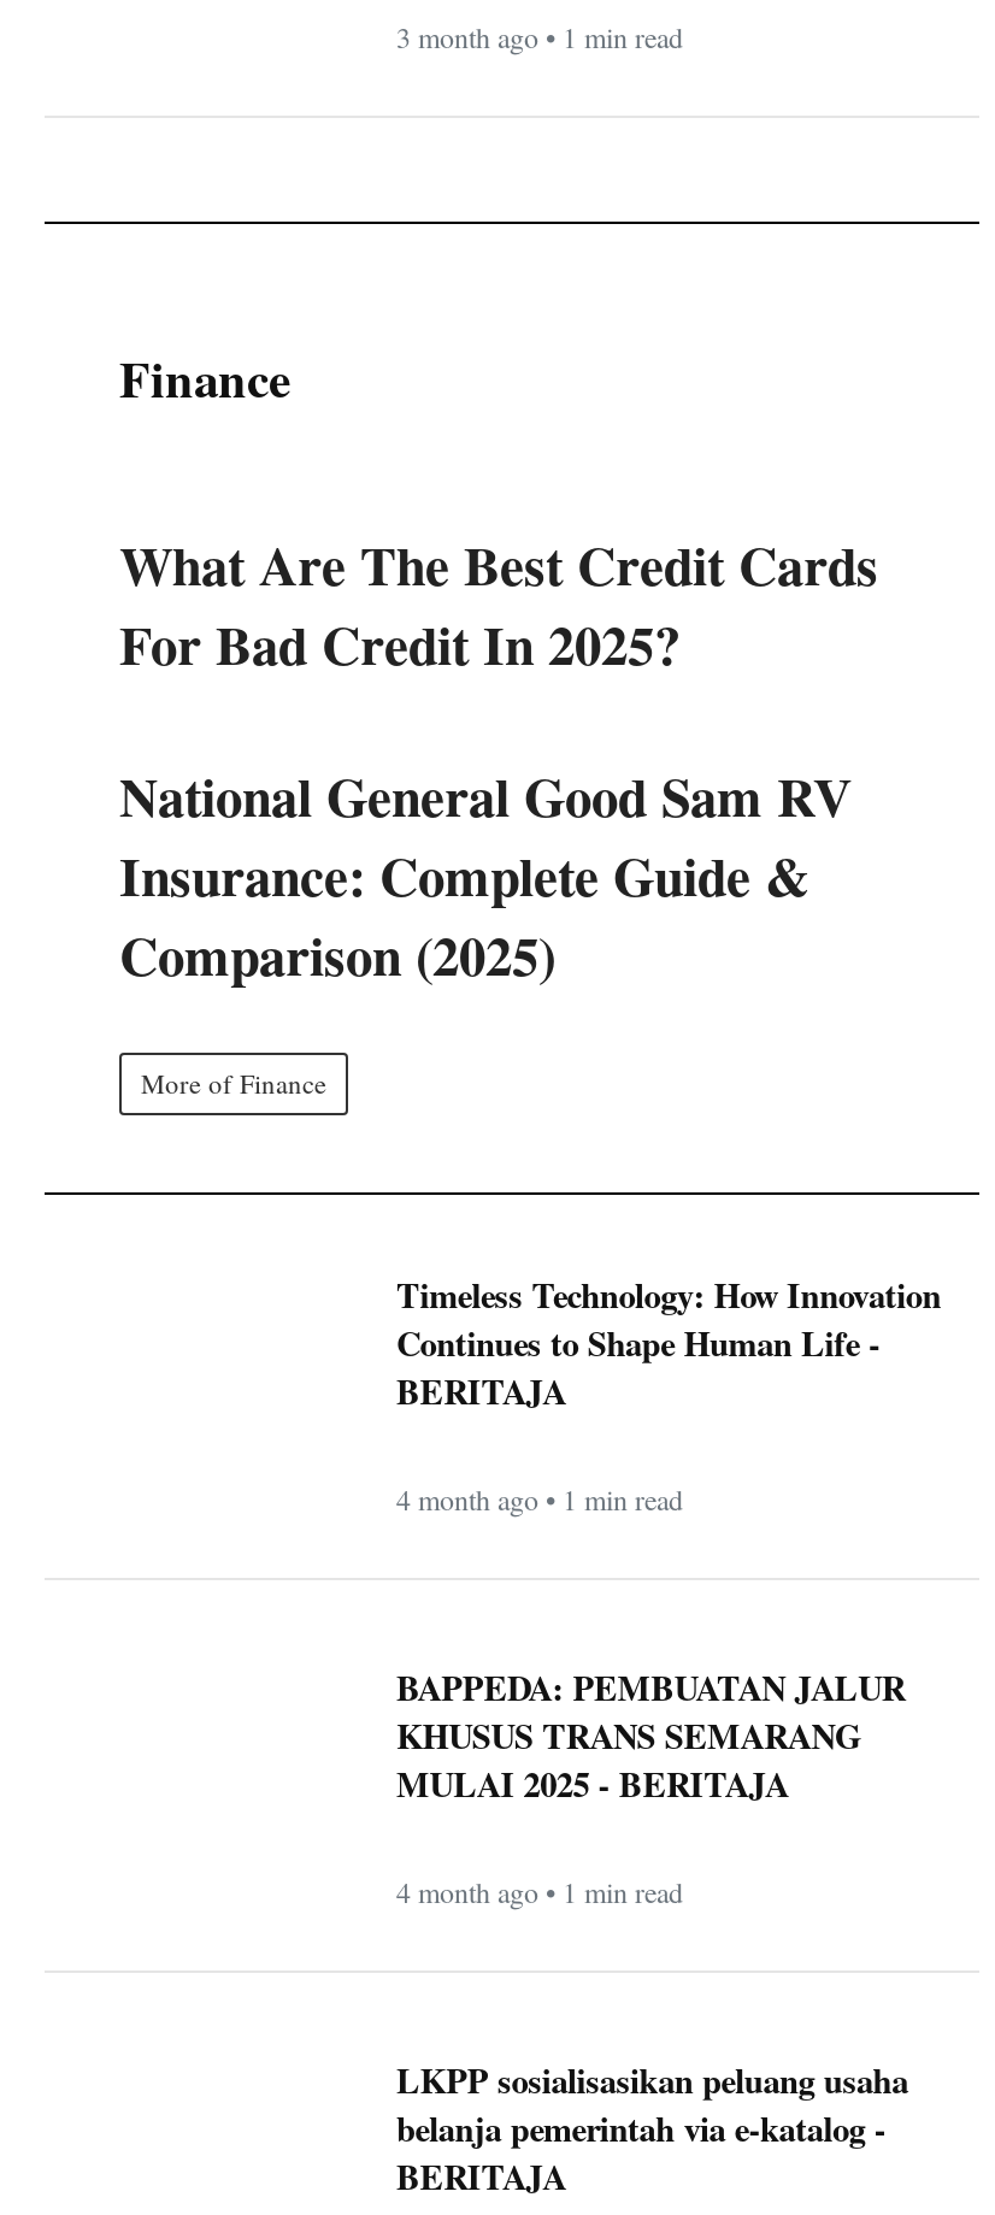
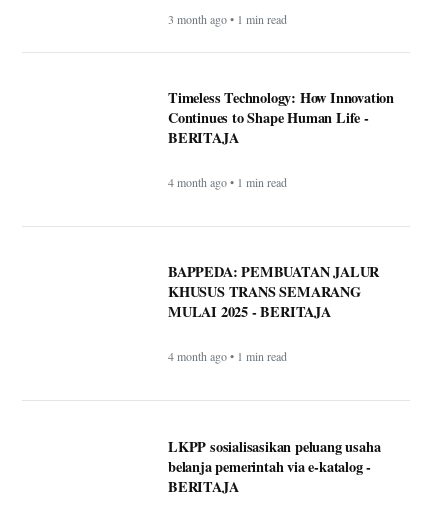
[119,341,878,1101] Finance | What Are The Best Credit Cards | For Bad Credit In 2025? | National General Good Sam RV | Insurance: Complete Guide & | Comparison (2025) | More of Finance -> none
moved [396,1269,941,1517] -> [168,87,394,190]: Timeless Technology: How Innovation | Continues to Shape Human Life - | BERITAJA | 4 month ago • 1 min read

